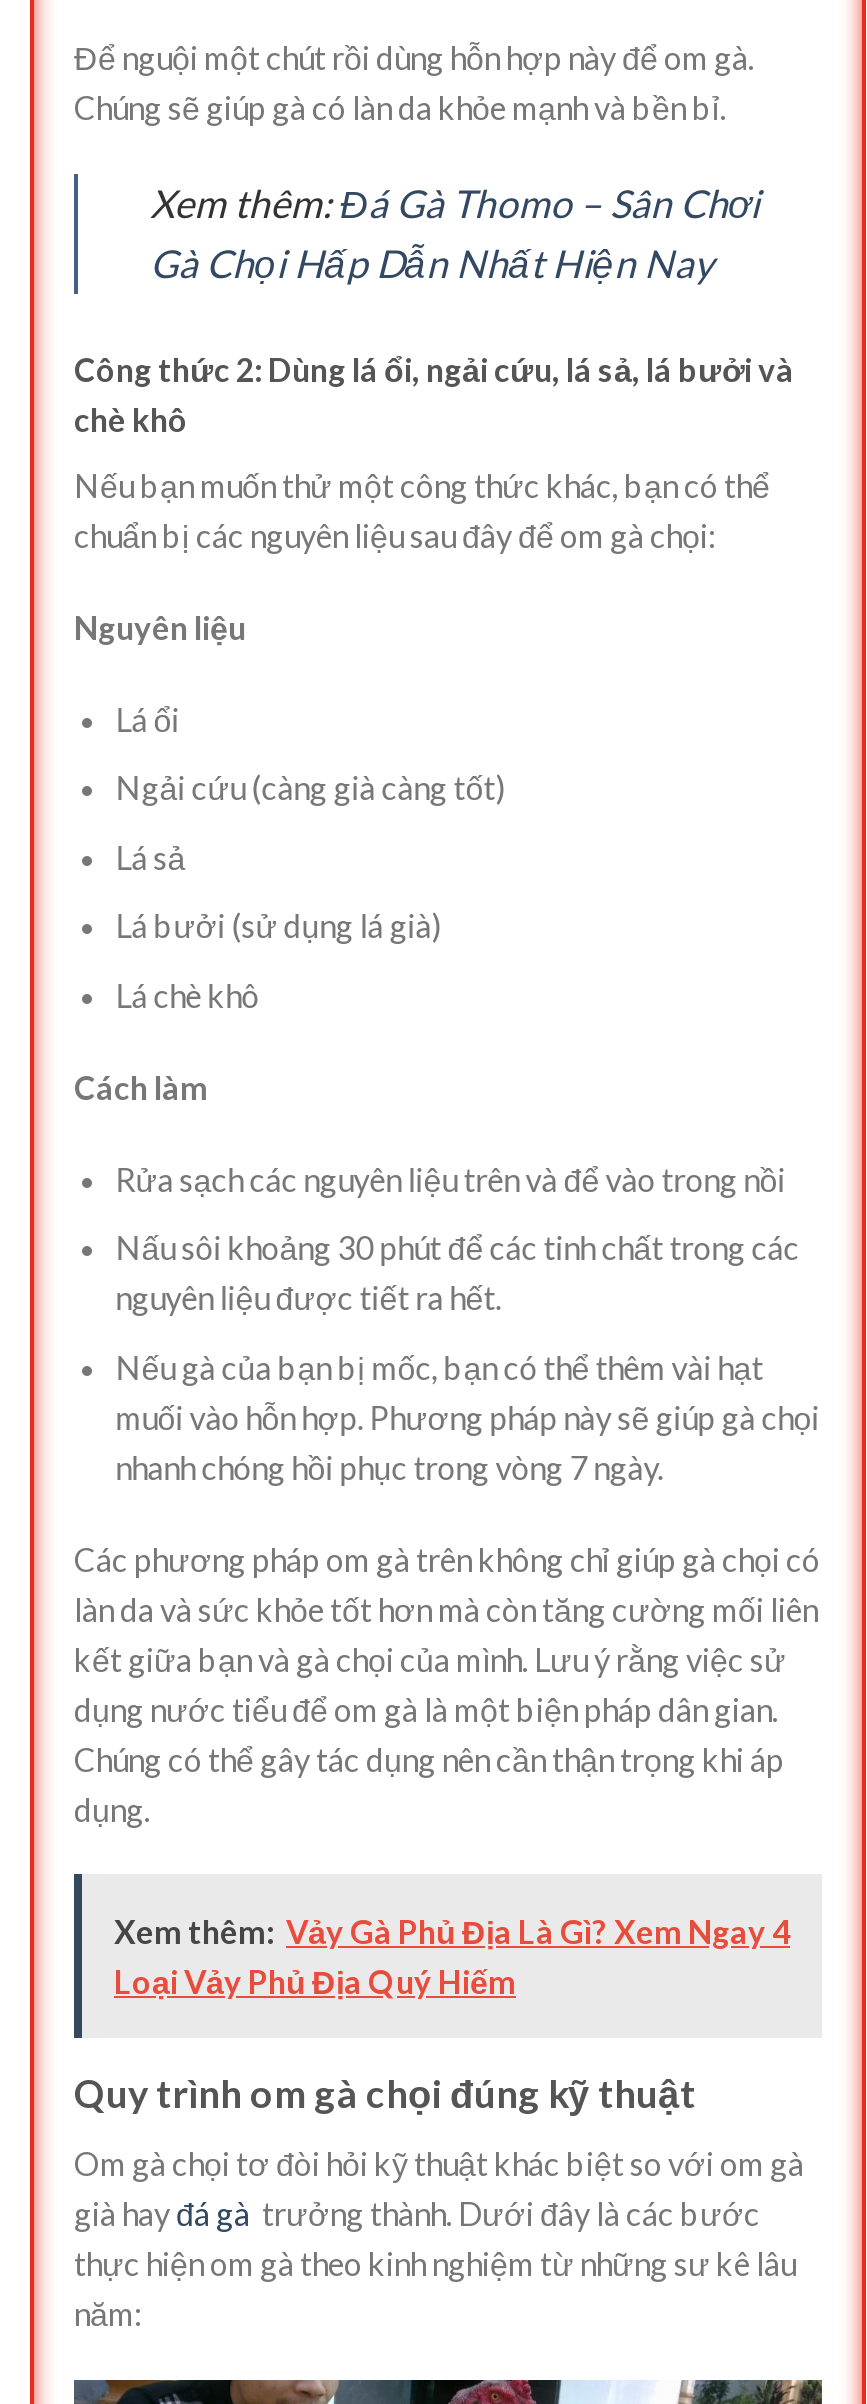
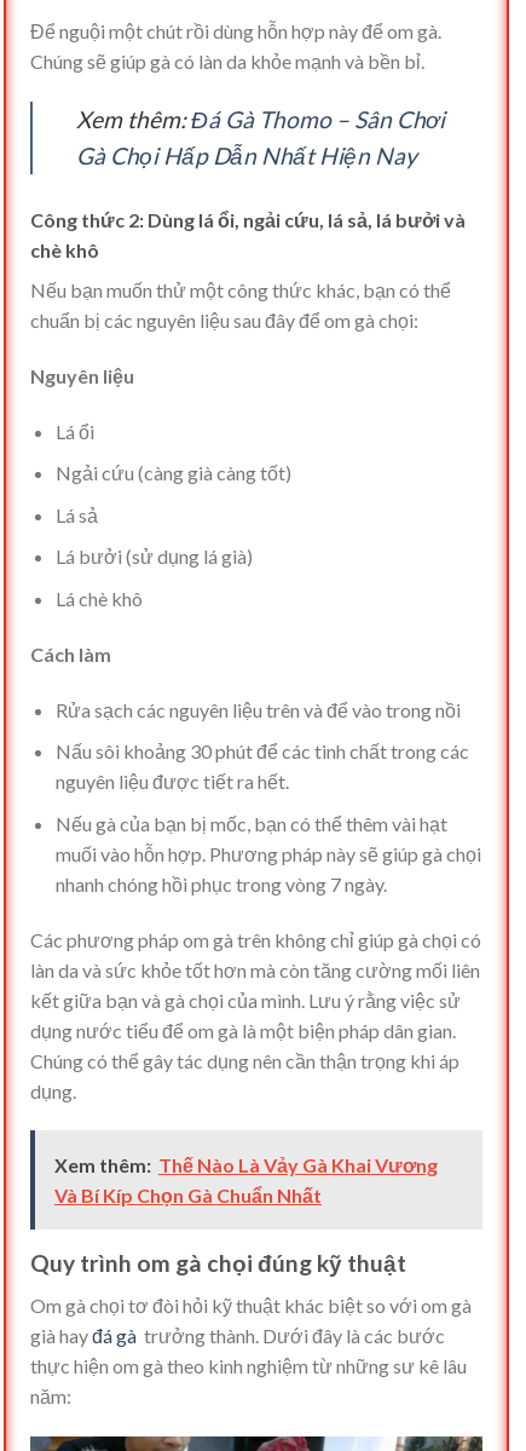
[114,1913,790,2001] Xem thêm: Vảy Gà Phủ Địa Là Gì? Xem Ngay 4 | Loại Vảy Phủ Địa Quý Hiếm -> [54,1154,438,1207] Xem thêm: Thế Nào Là Vảy Gà Khai Vương | Và Bí Kíp Chọn Gà Chuẩn Nhất

